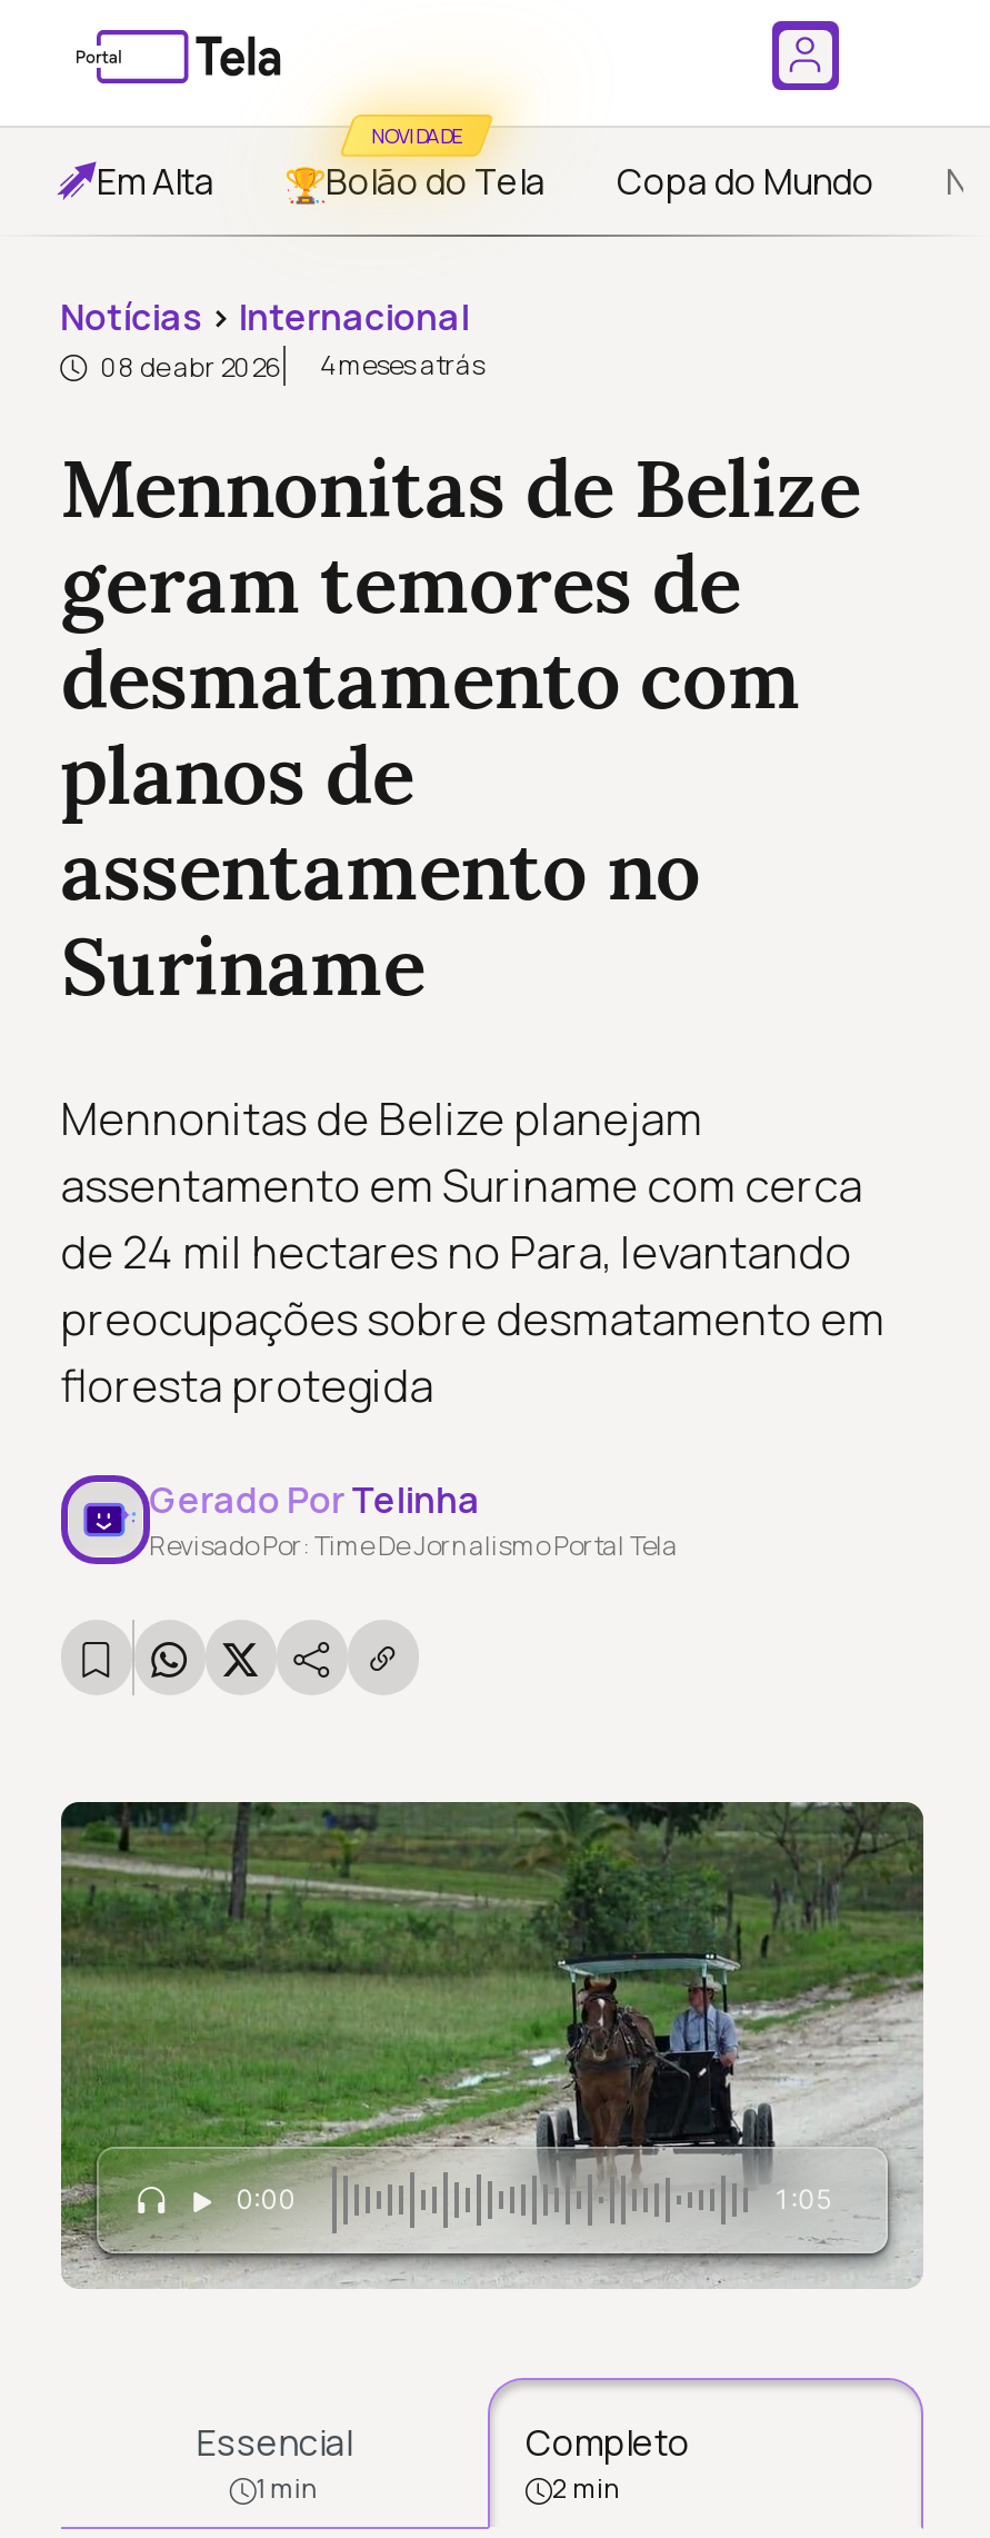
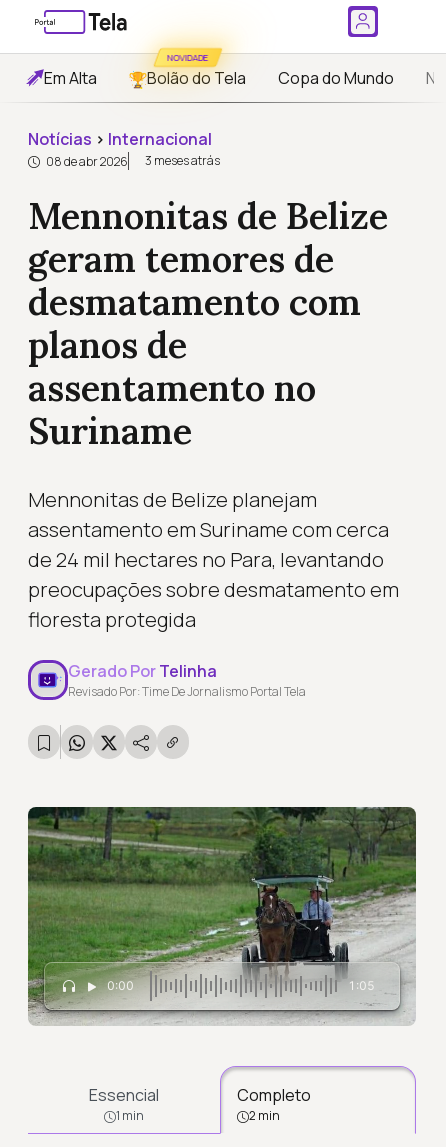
[96,346,485,386] 08 de abr 2026 4 meses atrás -> [44,152,220,170] 08 de abr 2026 3 meses atrás

